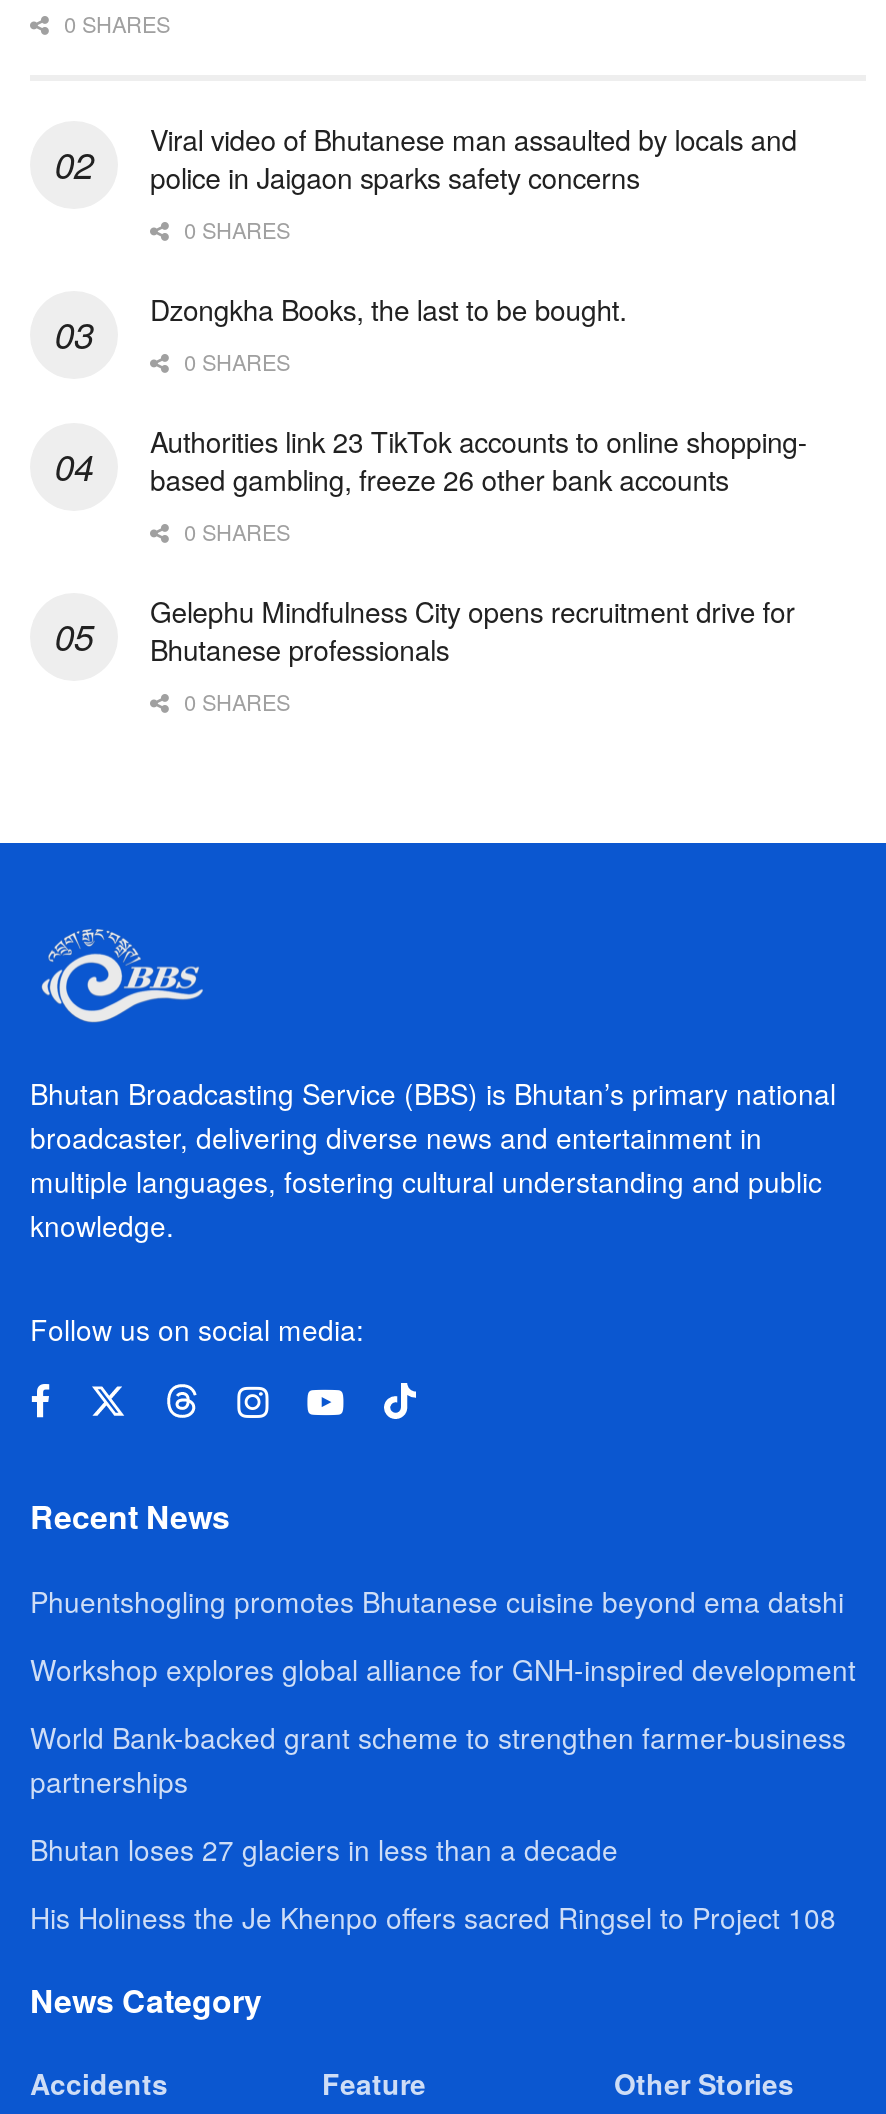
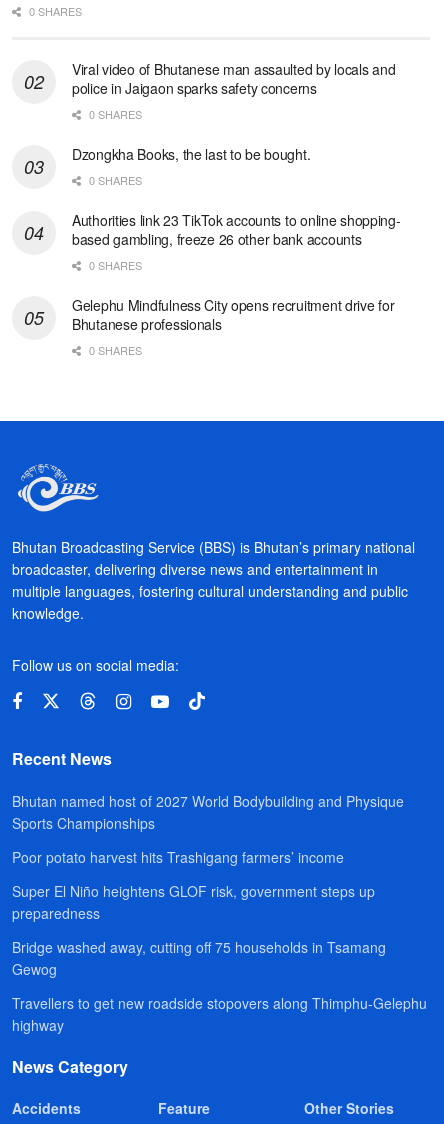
[30,1581,844,1621] Phuentshogling promotes Bhutanese cuisine beyond ema datshi -> [12,791,404,833] Bhutan named host of 2027 World Bodybuilding and Physique | Sports Championships
[30,1649,856,1689] Workshop explores global alliance for GNH-inspired development -> [12,847,344,867] Poor potato harvest hits Trashigang farmers’ income
[30,1717,846,1801] World Bank-backed grant scheme to strengthen farmer-business | partnerships -> [12,881,375,923] Super El Niño heightens GLOF risk, government steps up | preparedness
[30,1829,618,1869] Bhutan loses 27 glaciers in less than a decade -> [12,937,386,979] Bridge washed away, cutting off 75 households in Tsamang | Gewog
[30,1897,836,1937] His Holiness the Je Khenpo offers sacred Ringsel to Project 108 -> [12,993,427,1035] Travellers to get new roadside stopovers along Thimphu-Gelephu | highway

